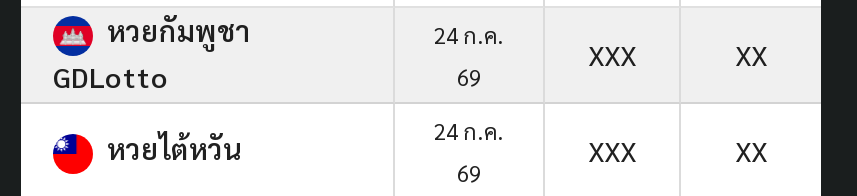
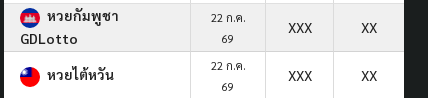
[434,20,504,50] 24 ก.ค. -> [210,10,245,25] 22 ก.ค.
[434,116,504,146] 24 ก.ค. -> [210,58,245,73] 22 ก.ค.

